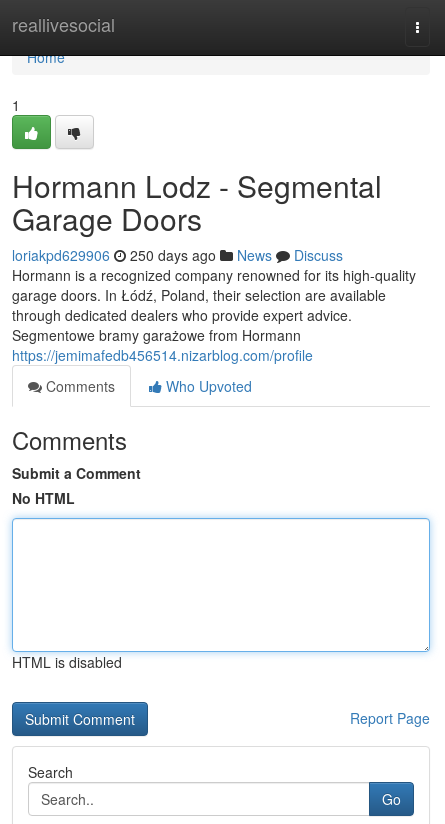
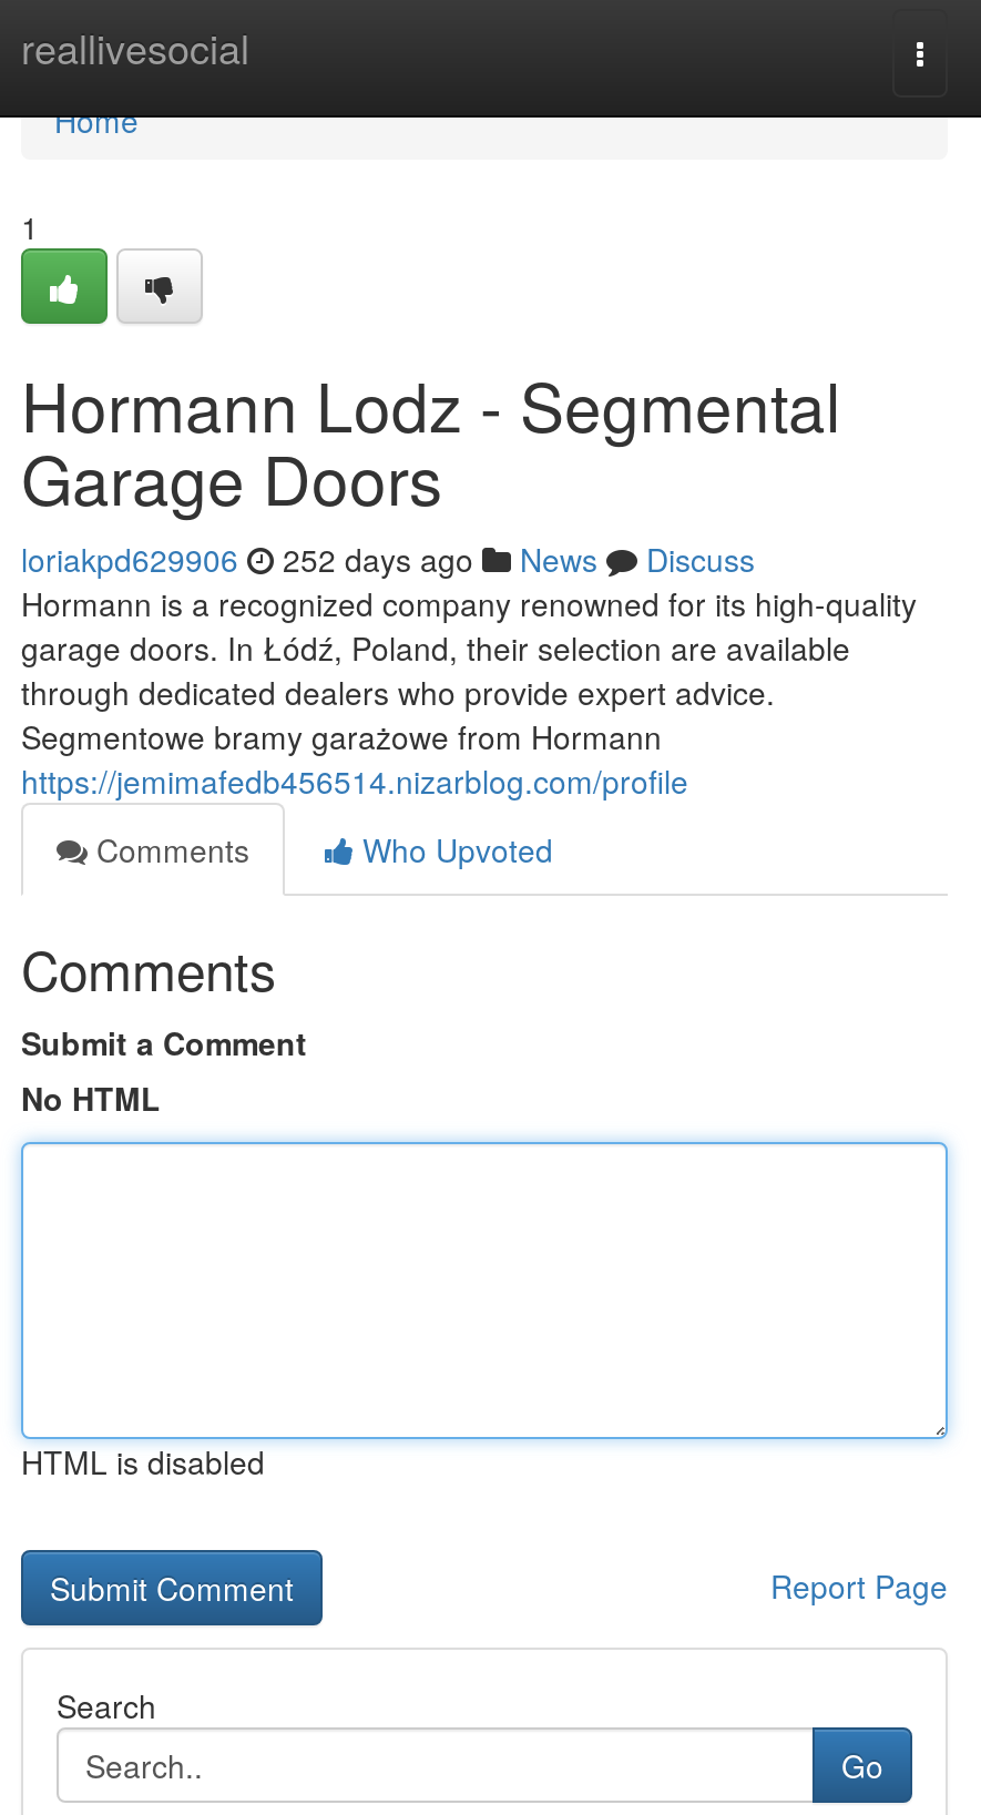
[12,245,343,265] loriakpd629906 250 days ago News Discuss -> [21,537,755,581] loriakpd629906 252 days ago News Discuss

